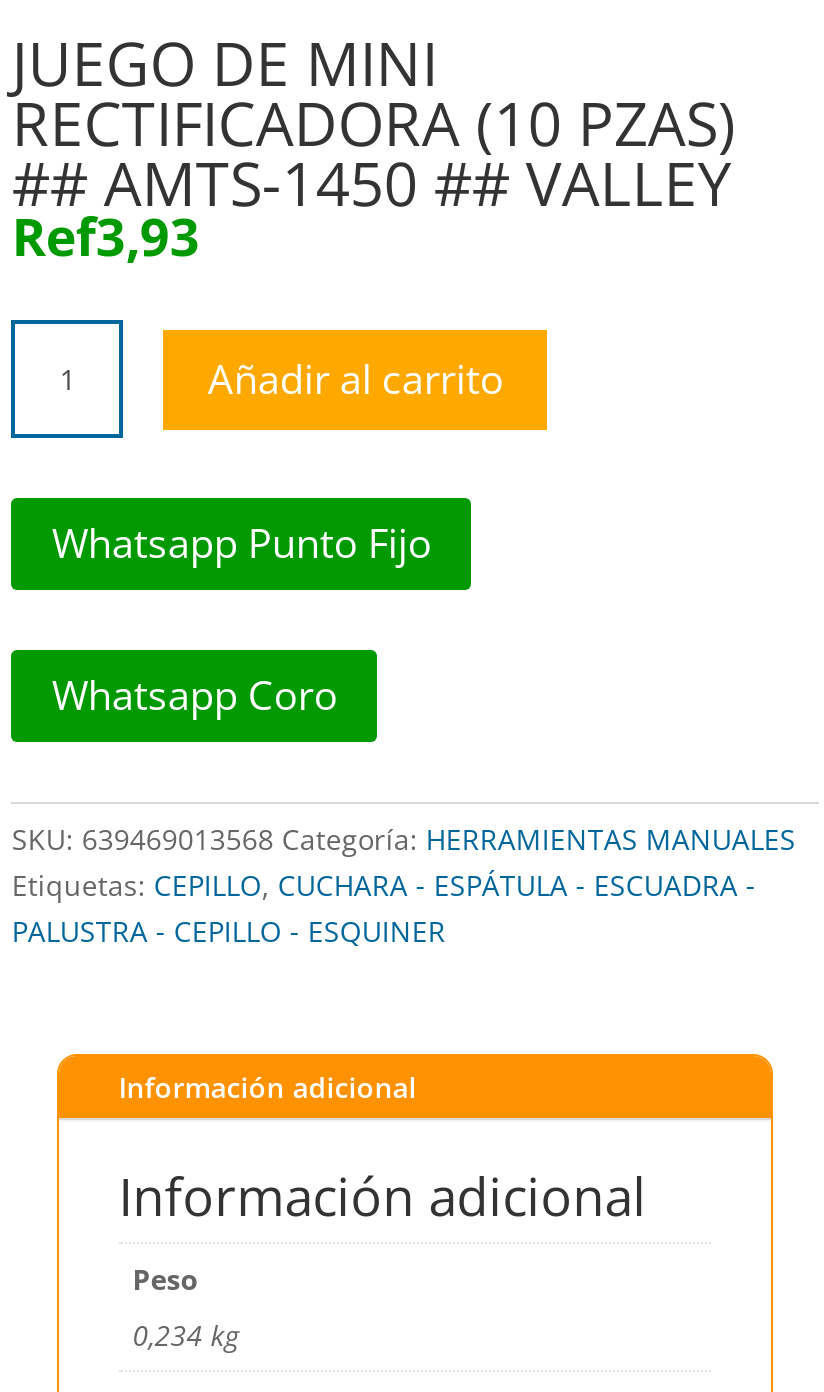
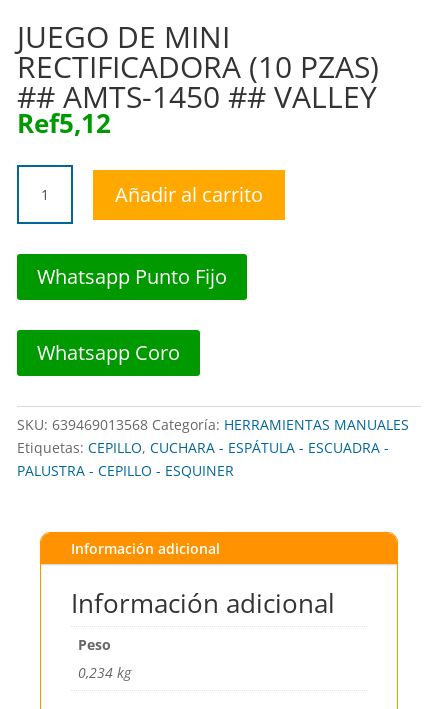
[12,200,200,272] Ref3,93 -> [17,105,111,141] Ref5,12

